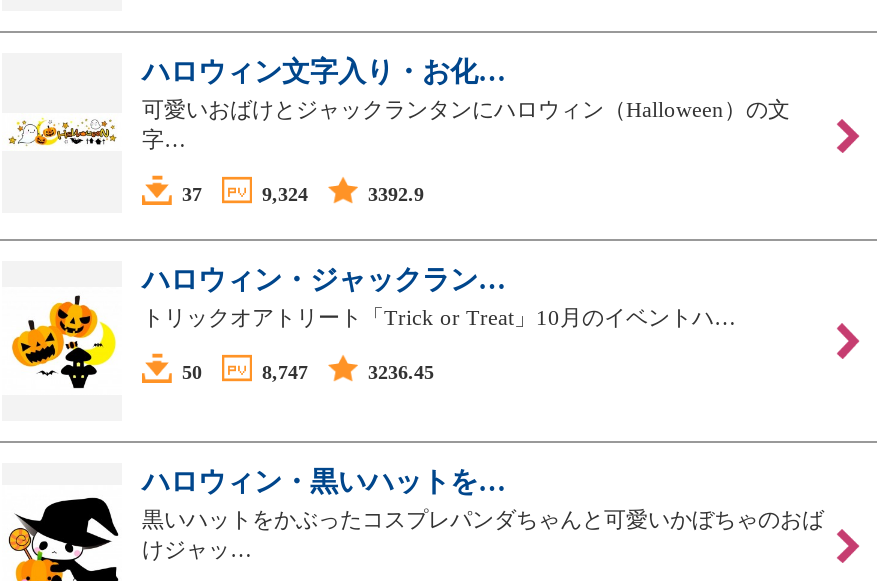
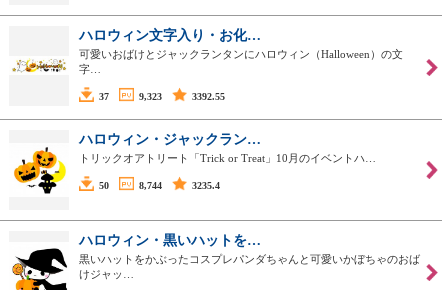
[262,183,308,205] 9,324 -> [139,91,162,102] 9,323
[368,183,424,205] 3392.9 -> [192,91,225,102] 3392.55
[262,361,308,383] 8,747 -> [139,180,162,191] 8,744
[368,361,434,383] 3236.45 -> [192,180,220,191] 3235.4

